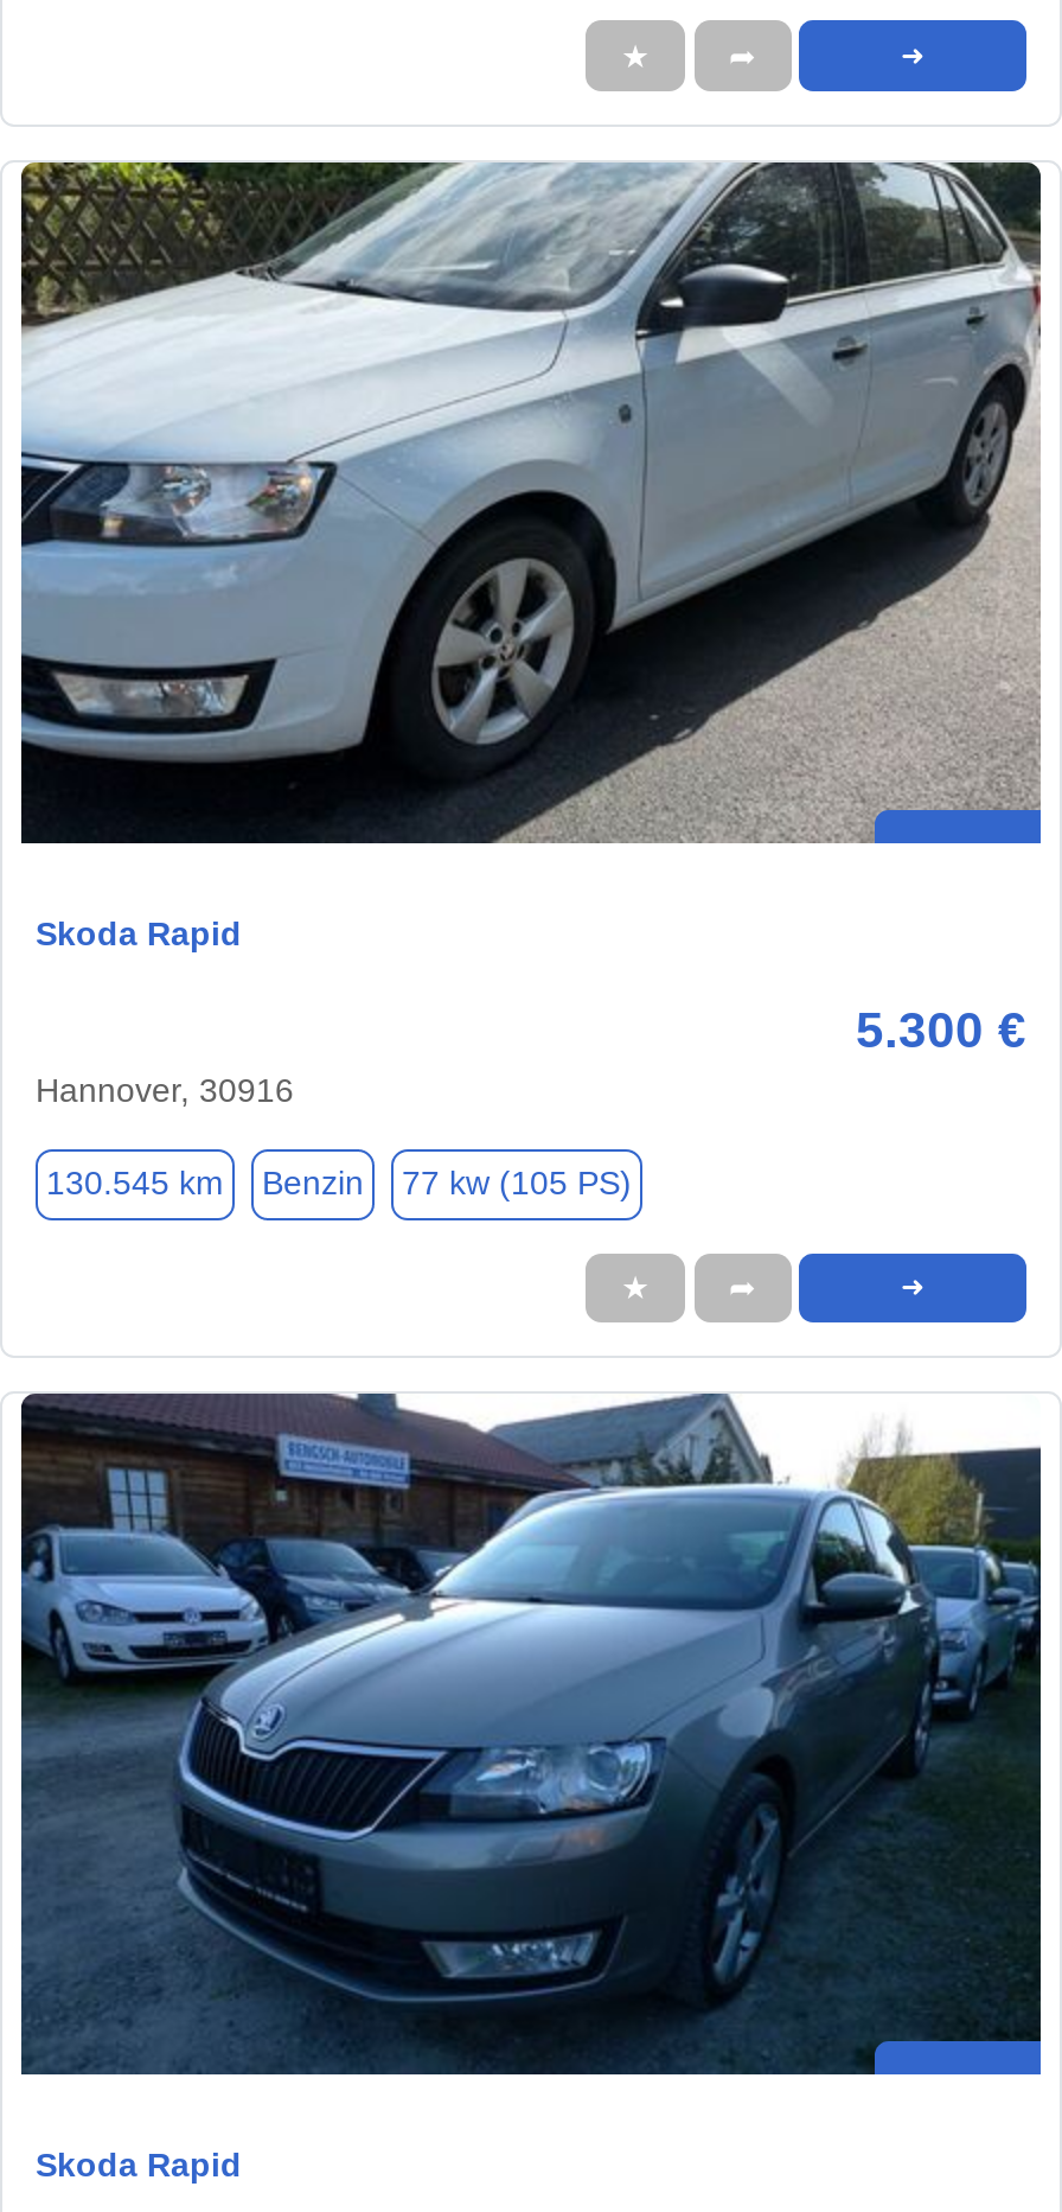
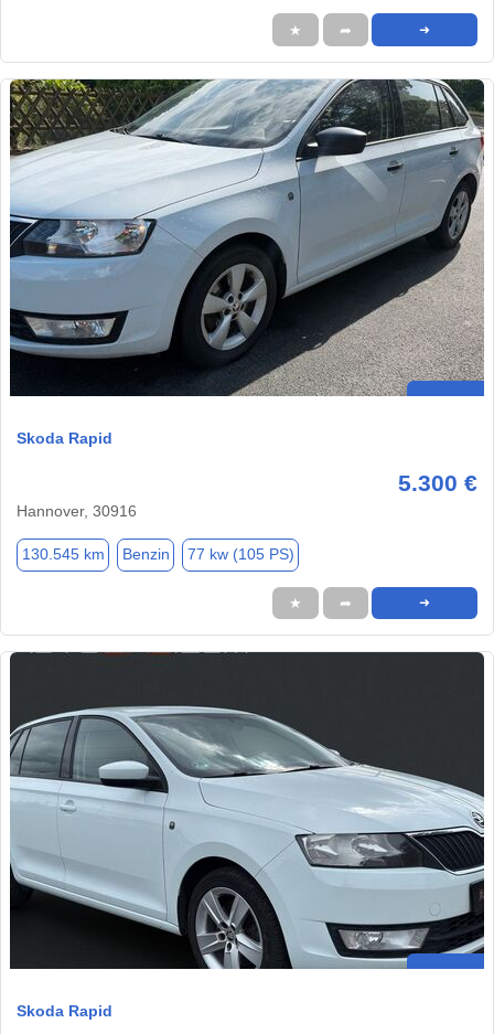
[19,1391,1043,2077] [image] -> [10,651,485,969] [image]

